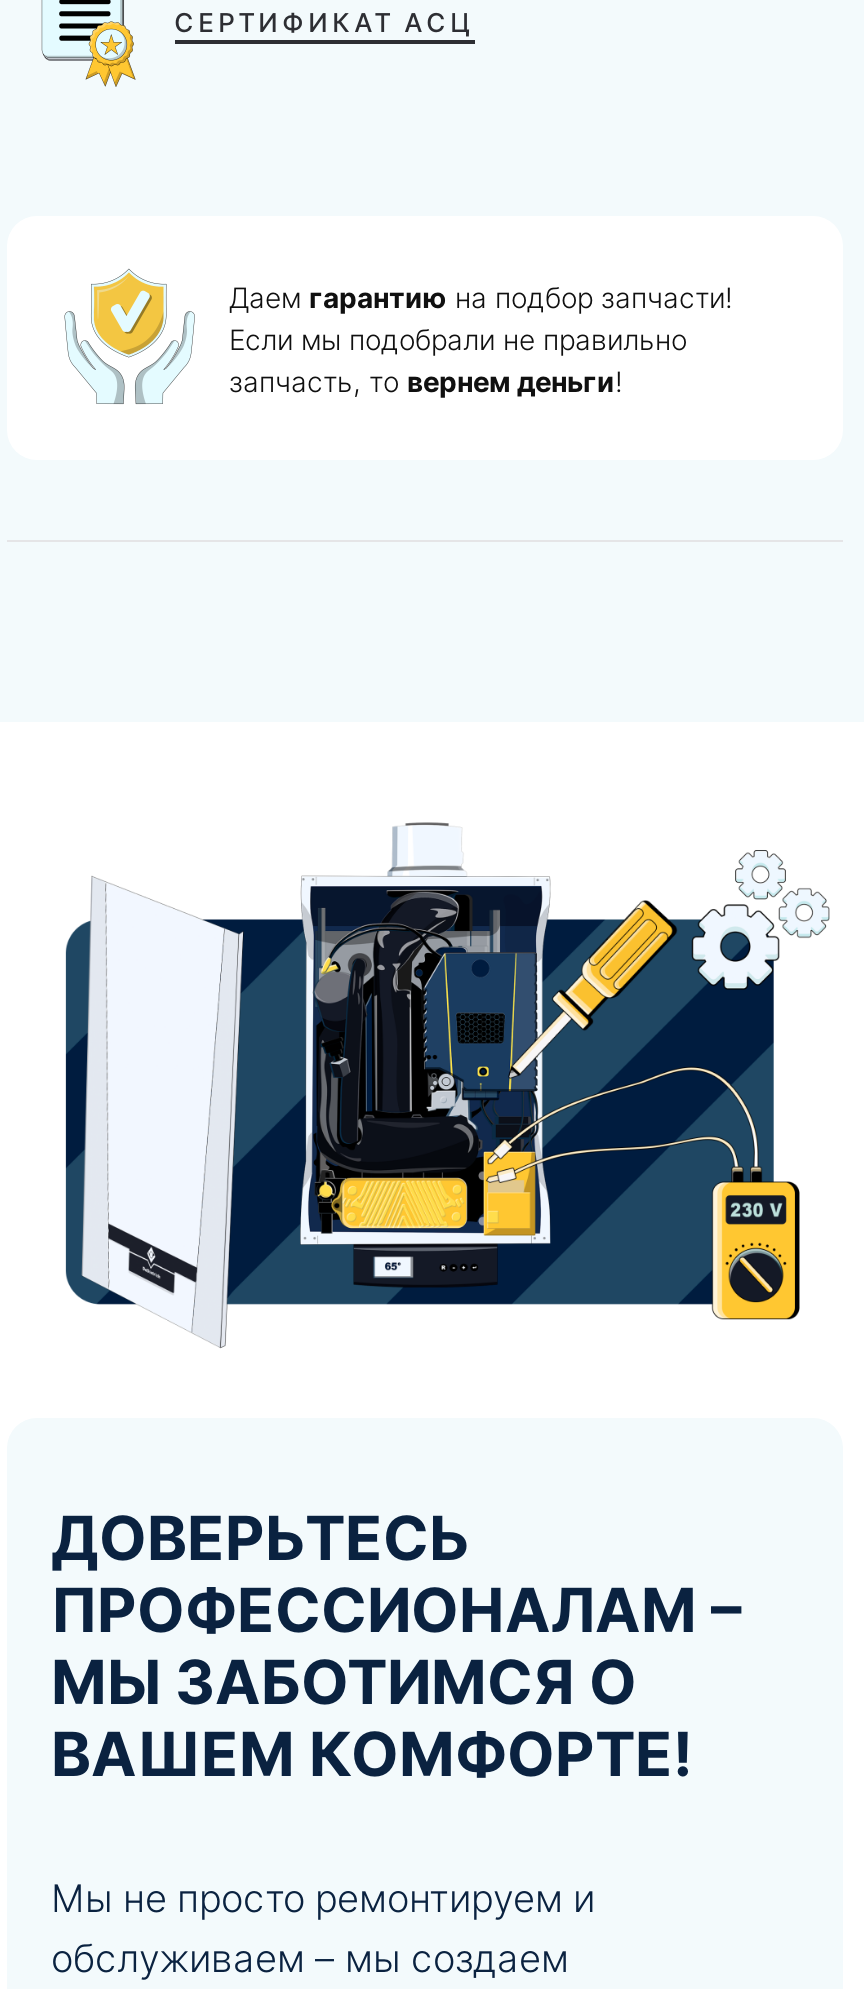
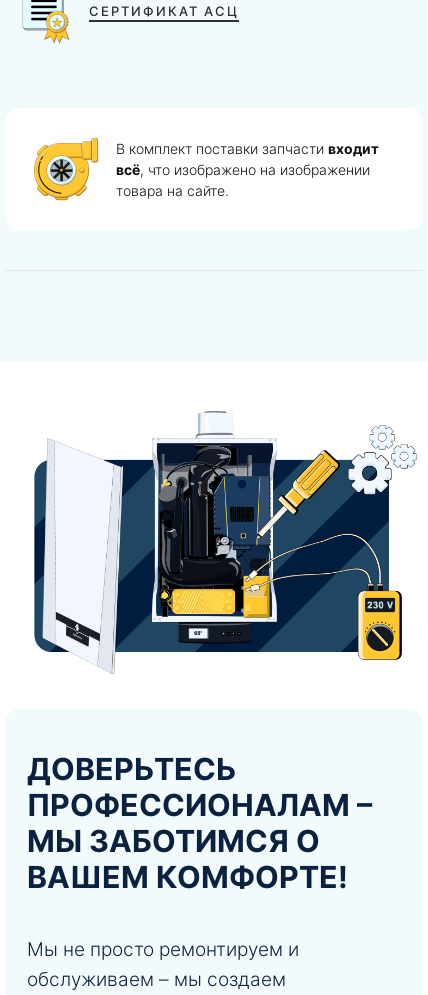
[65,270,733,404] [image] | Даем гарантию на подбор запчасти! | Если мы подобрали не правильно | запчасть, то вернем деньги! -> [33,137,379,201] [image] | В комплект поставки запчасти входит | всё, что изображено на изображении | товара на сайте.

